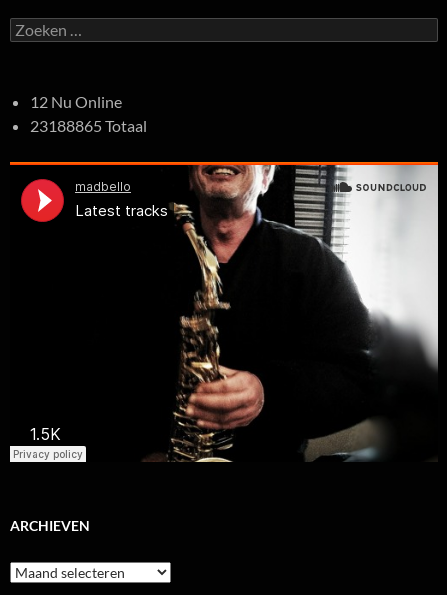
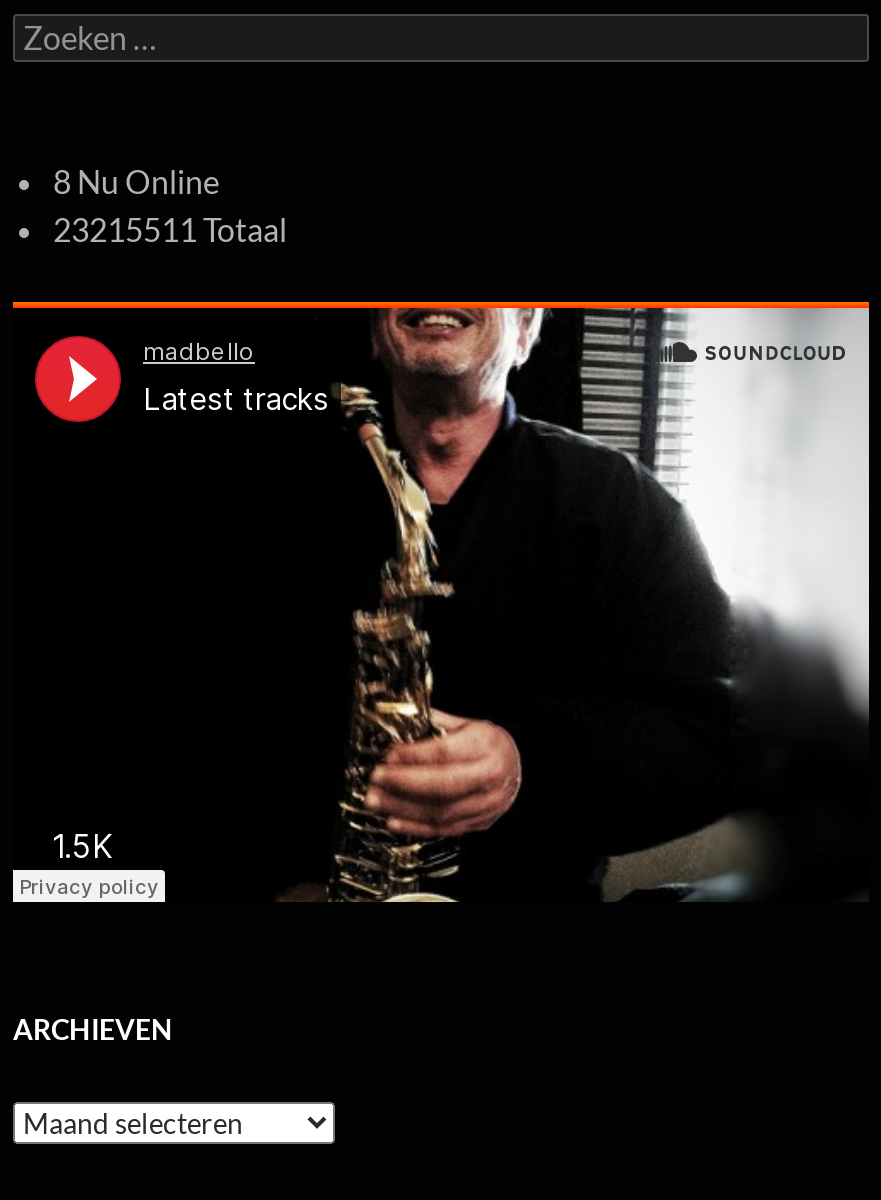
[30,92,122,111] 12 Nu Online -> [53,163,219,201] 8 Nu Online
[30,116,147,135] 23188865 Totaal -> [53,211,287,249] 23215511 Totaal

